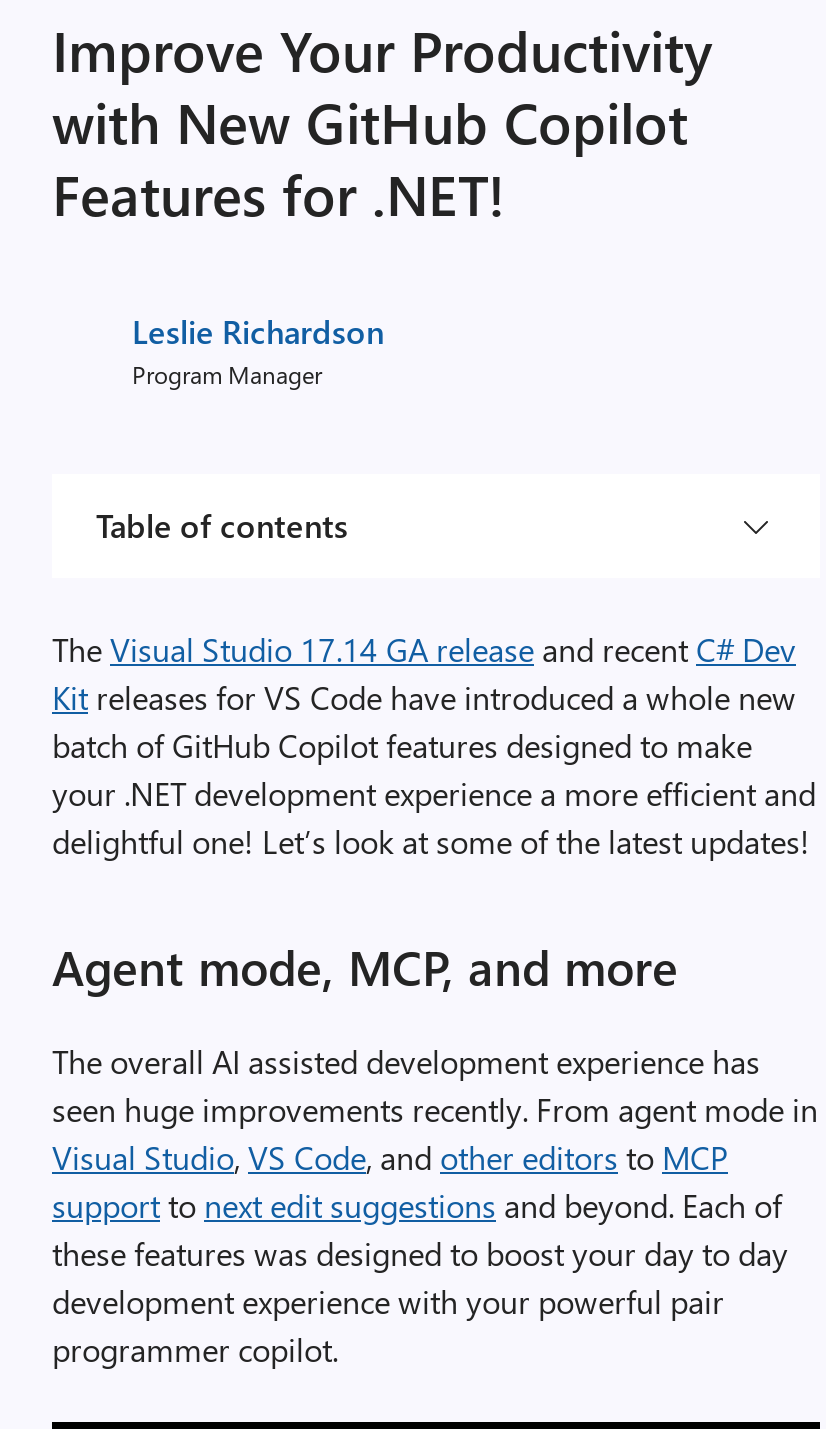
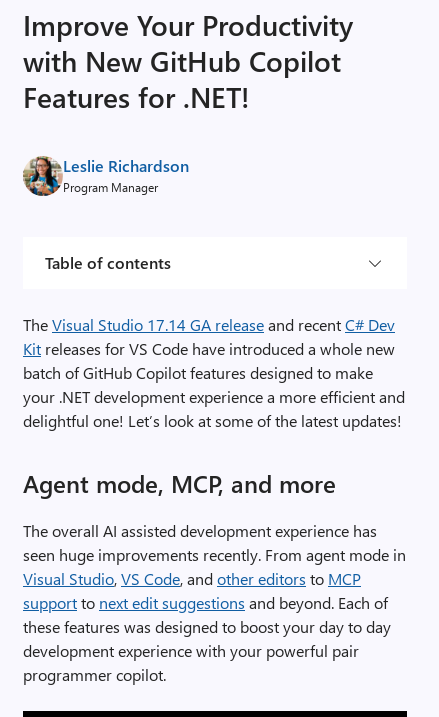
none -> [22,155,60,197] [image]

